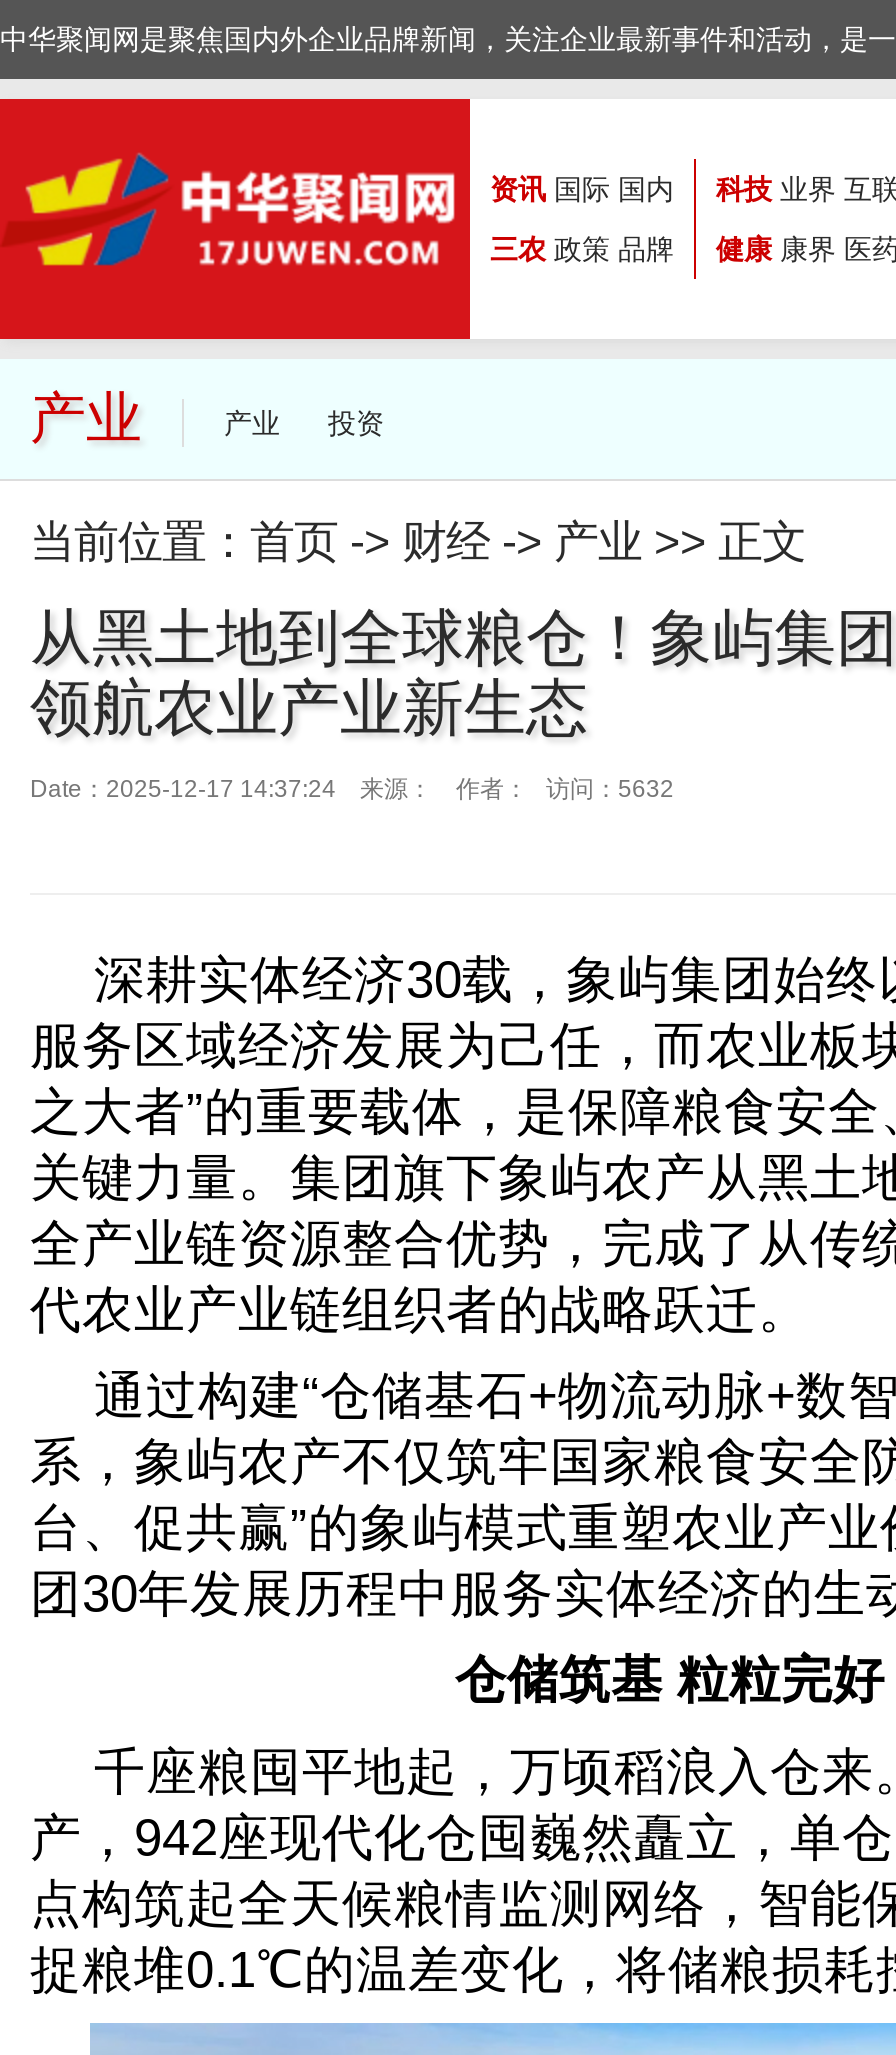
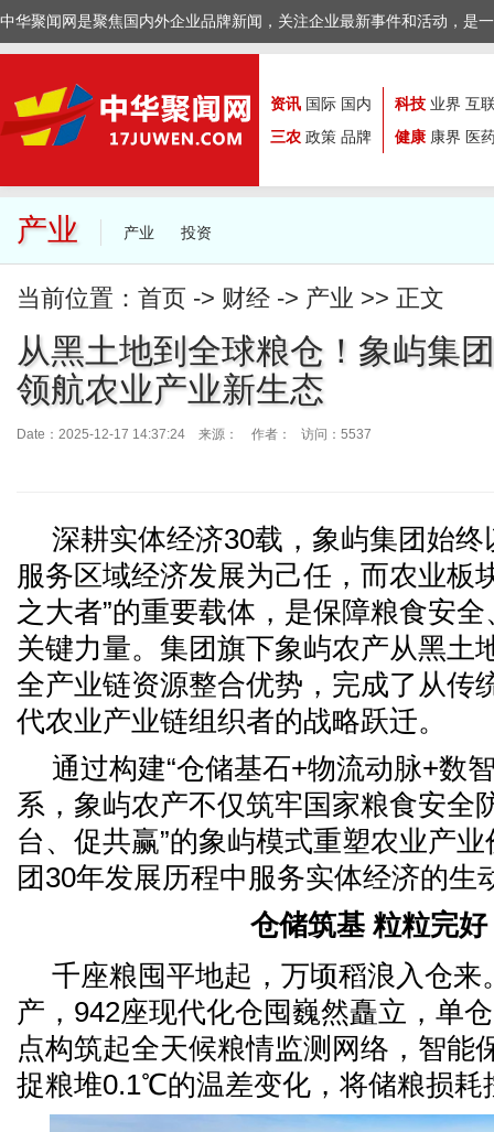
[30,775,692,803] Date：2025-12-17 14:37:24 来源：作者： 访问：5632 -> [17,427,382,442] Date：2025-12-17 14:37:24 来源：作者： 访问：5537

